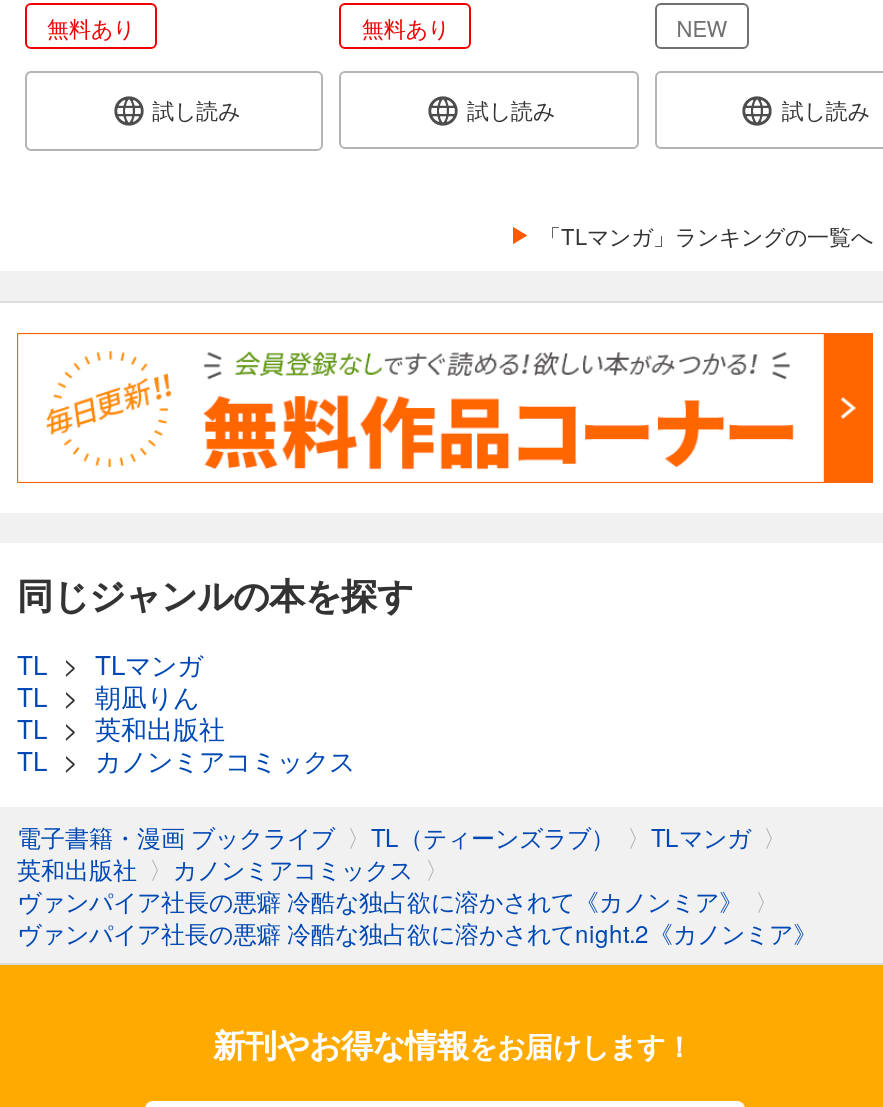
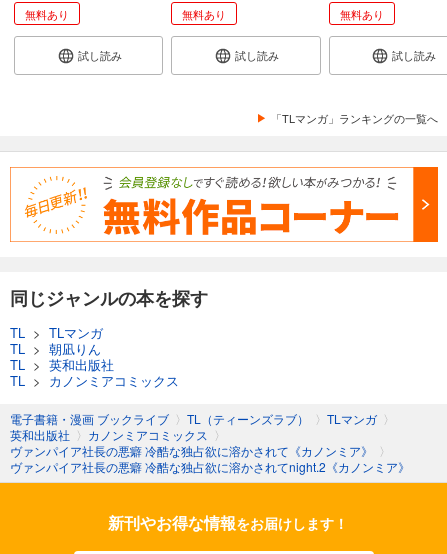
[676,11,726,43] NEW -> [340,6,384,22] 無料あり

